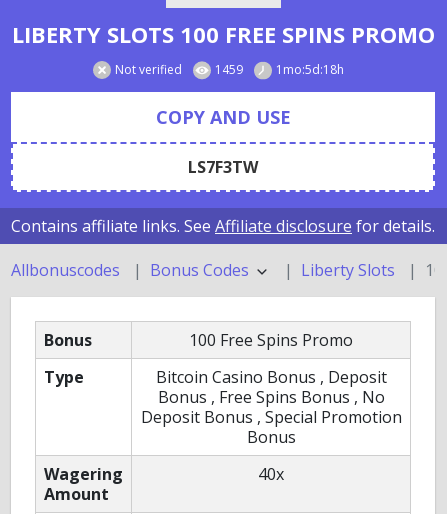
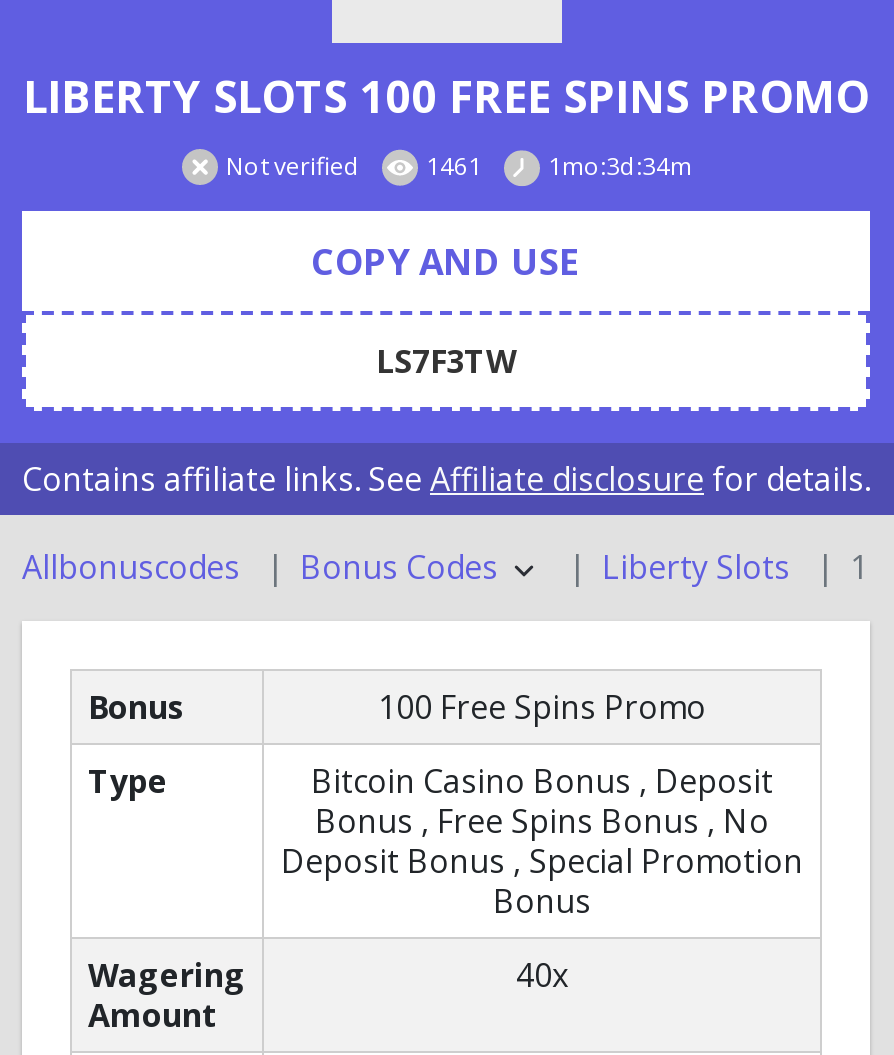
[215,61,344,78] 1459 | 1mo:5d:18h -> [426,149,692,183] 1461 | 1mo:3d:34m

